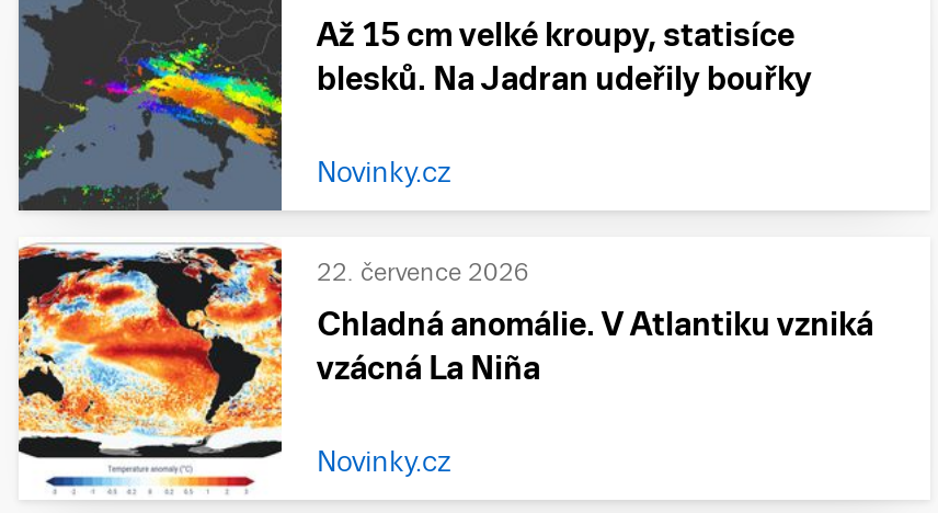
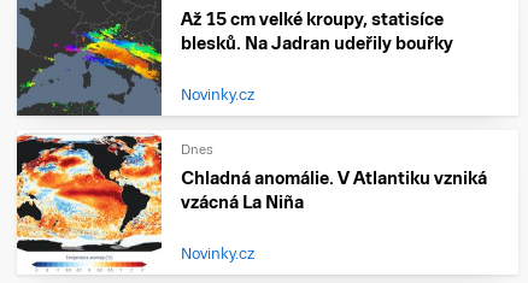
[317,259,529,285] 22. července 2026 -> [181,142,213,157] Dnes

